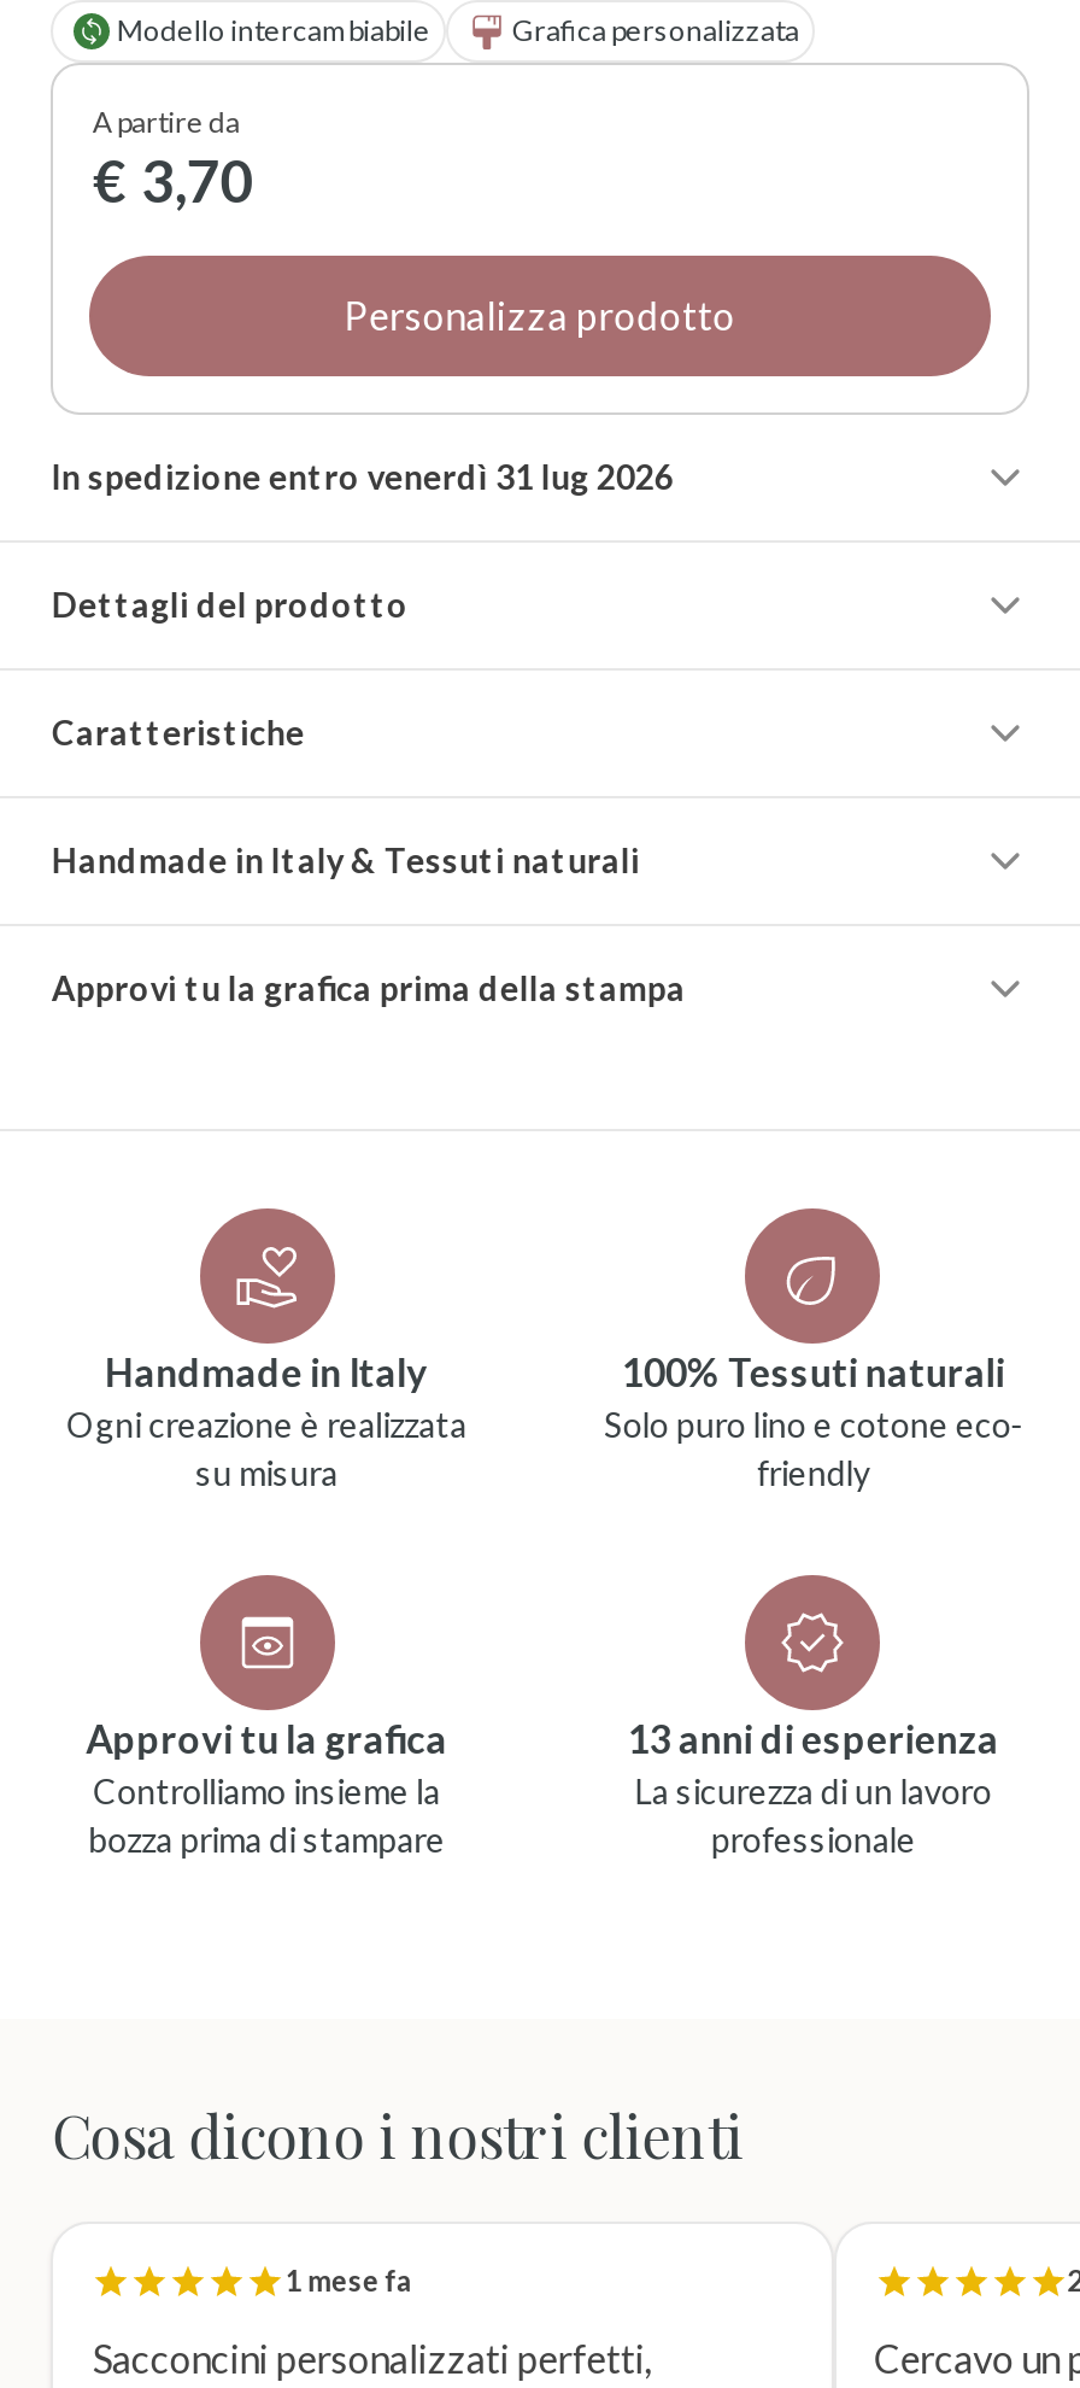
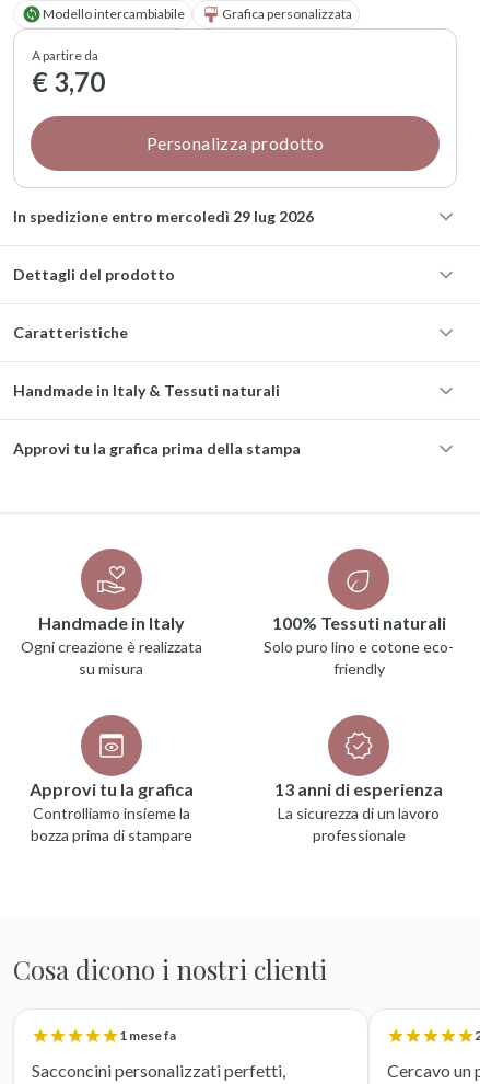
[51,455,673,496] In spedizione entro venerdì 31 lug 2026 -> [13,207,314,225] In spedizione entro mercoledì 29 lug 2026

